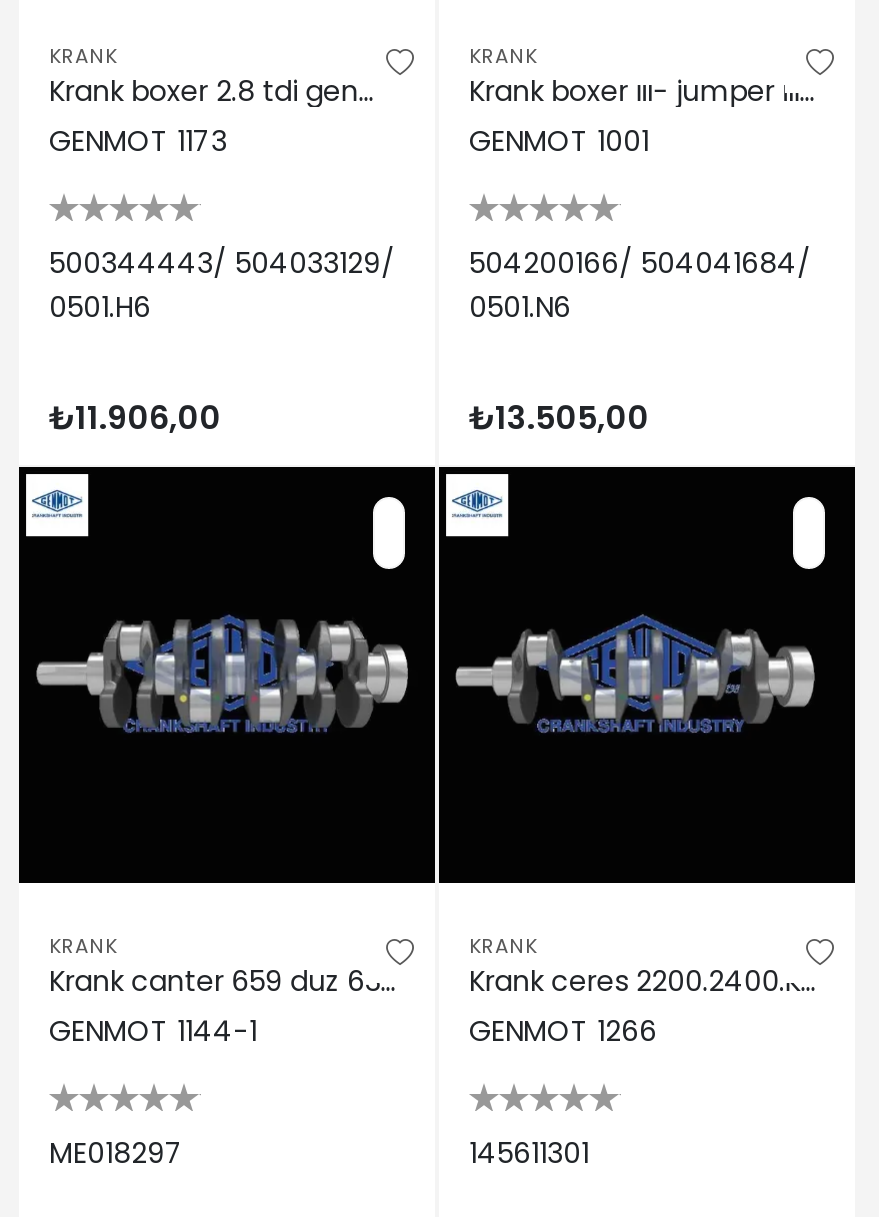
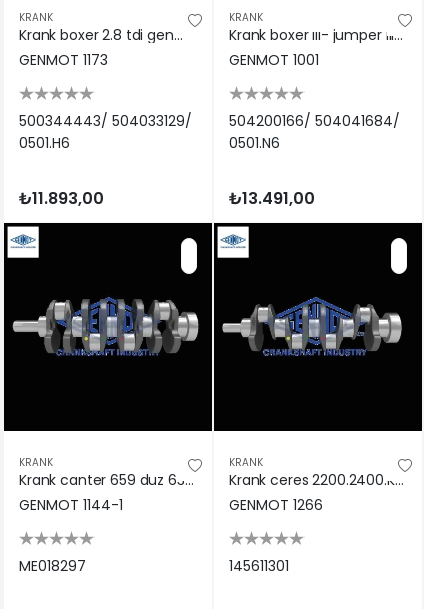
[49,395,221,441] ₺11.906,00 -> [19,187,104,210] ₺11.893,00
[469,395,649,441] ₺13.505,00 -> [229,187,315,210] ₺13.491,00

